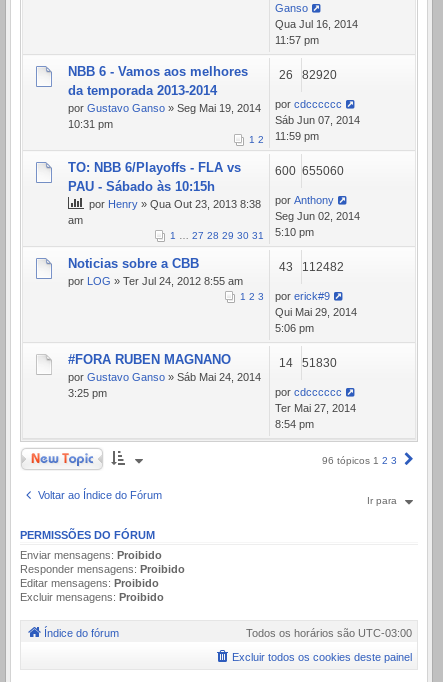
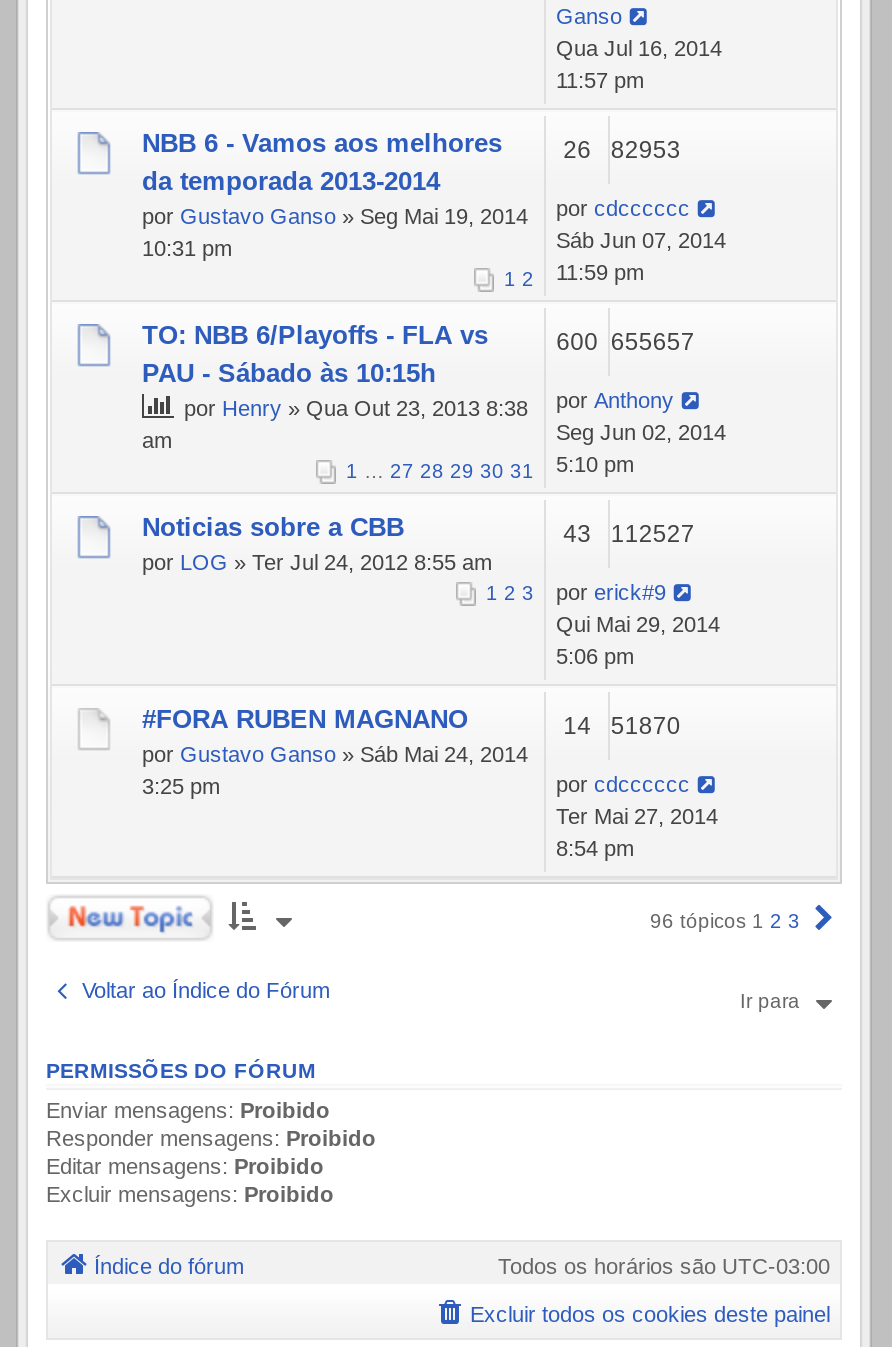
[279,68,337,82] 26 82920 -> [563,136,681,164] 26 82953
[275,164,344,178] 600 655060 -> [556,328,695,356] 600 655657
[279,260,344,274] 43 112482 -> [563,520,695,548] 43 112527
[279,356,337,370] 14 51830 -> [563,712,681,740] 14 51870

